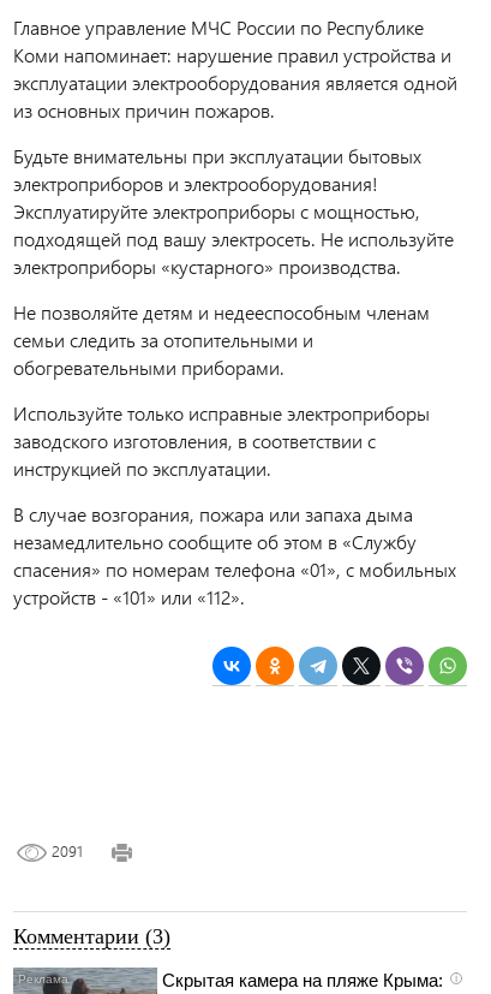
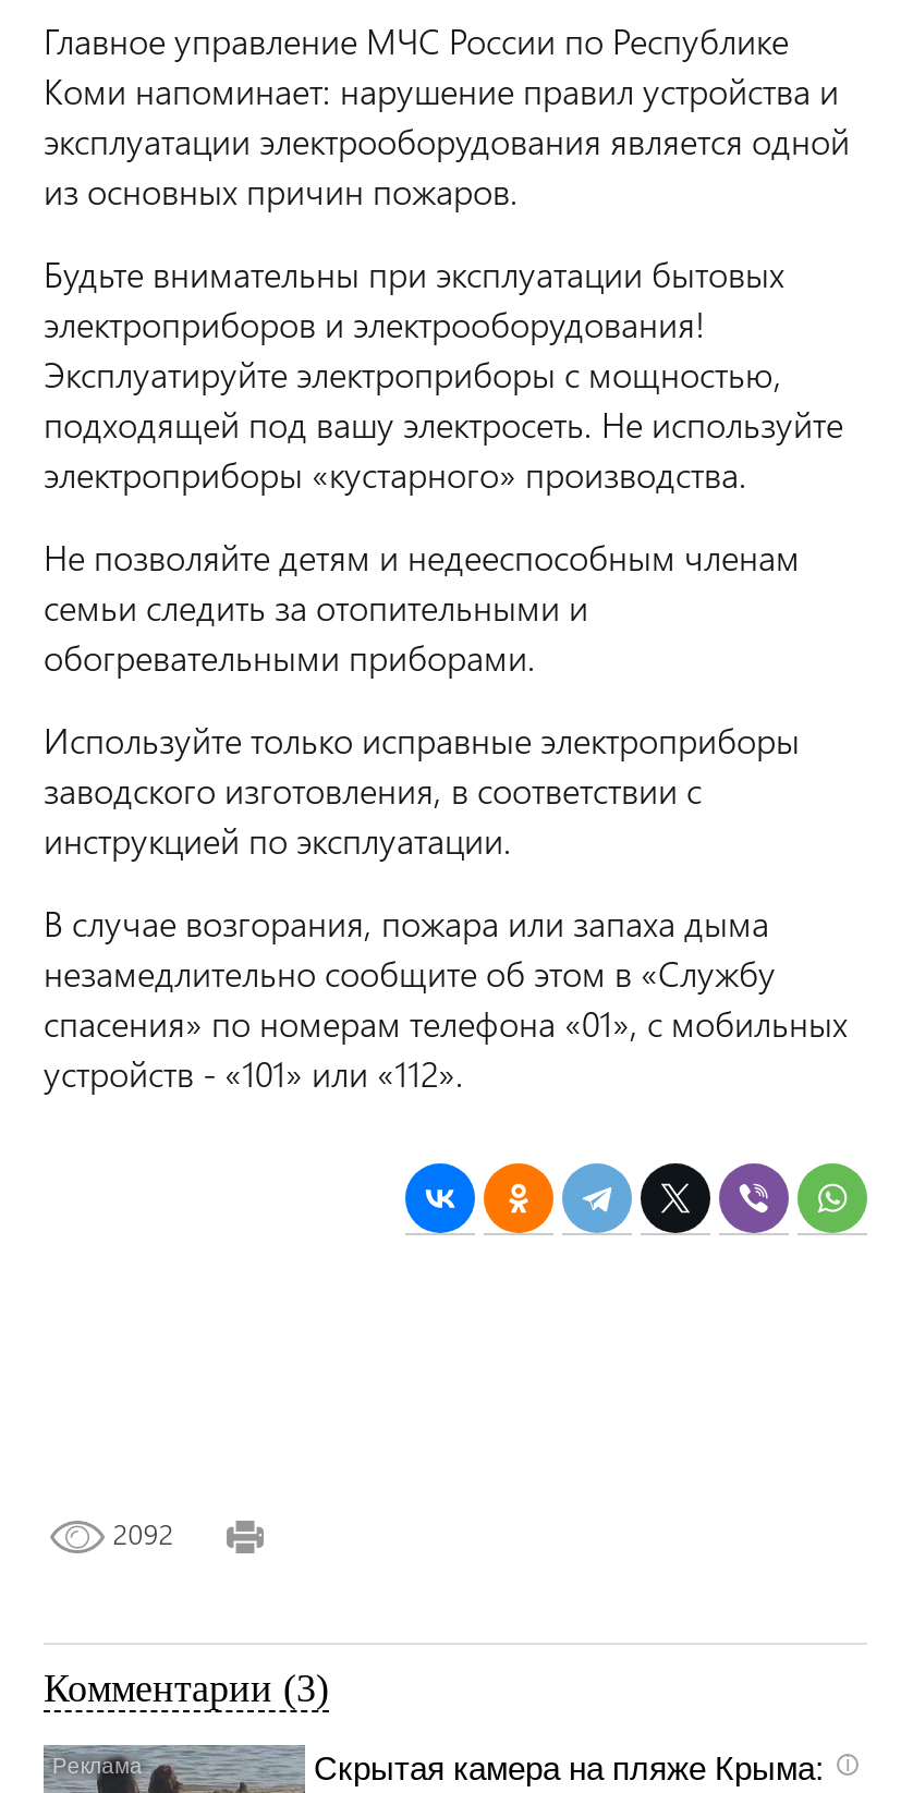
[46,840,87,861] 2091 -> [104,1515,182,1552] 2092

